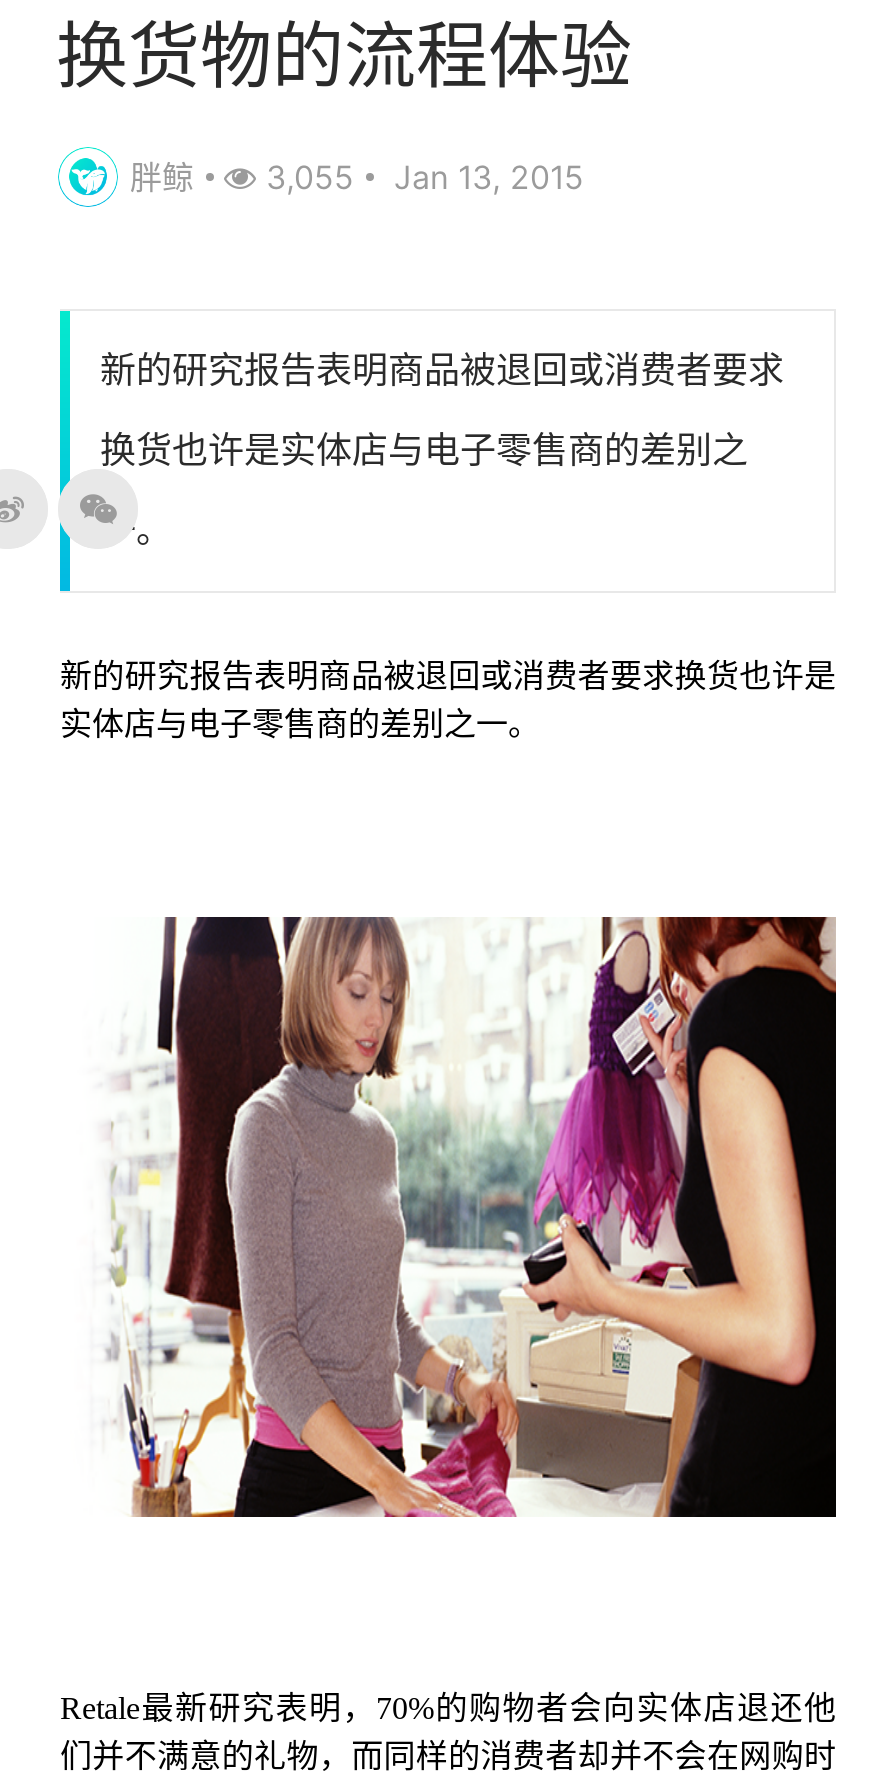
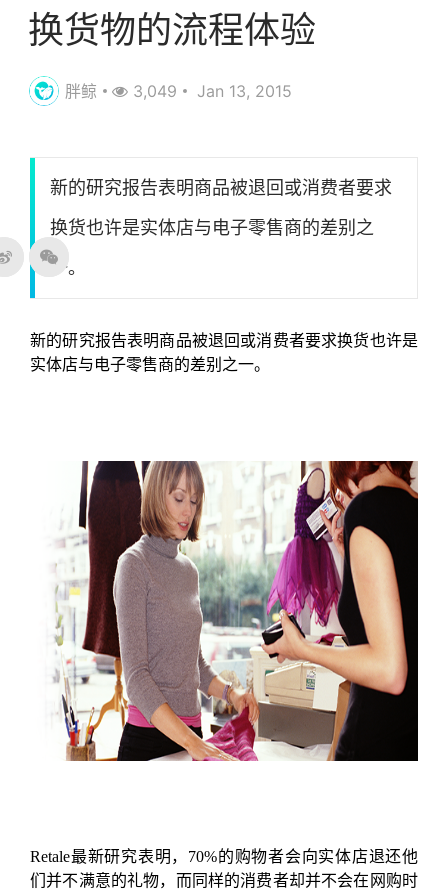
[130,157,584,197] 胖鲸 3,055 Jan 13, 2015 -> [65,81,292,101] 胖鲸 3,049 Jan 13, 2015

